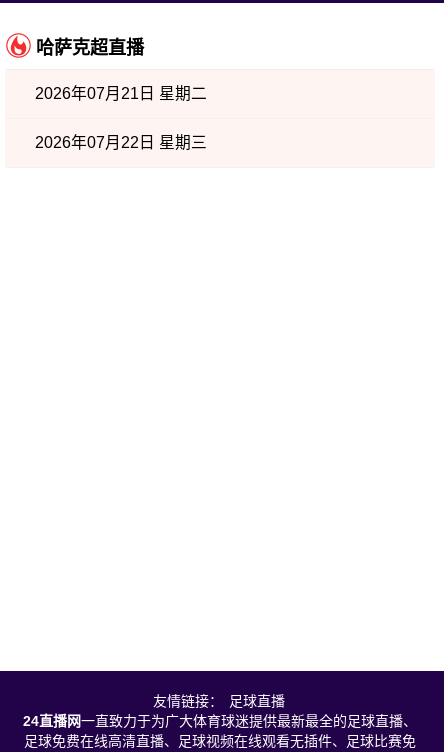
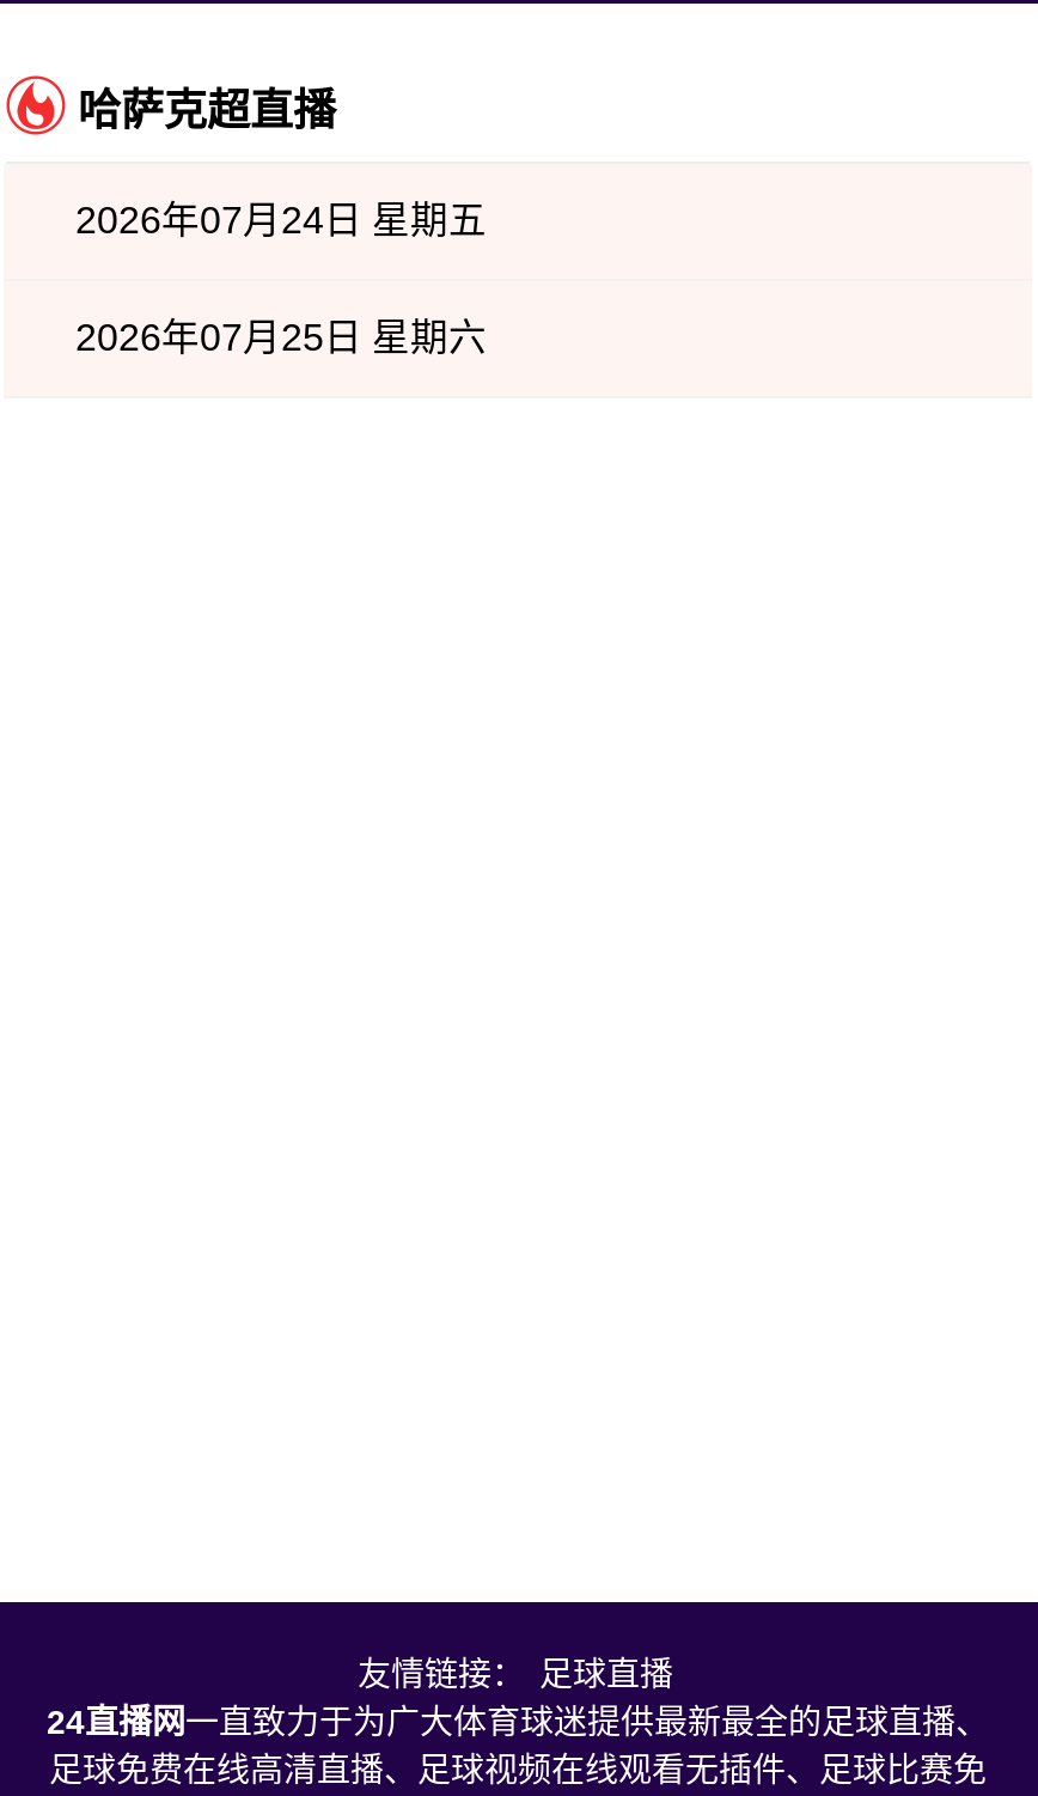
[35,85,207,102] 2026年07月21日 星期二 -> [75,200,487,241] 2026年07月24日 星期五
[35,134,207,151] 2026年07月22日 星期三 -> [75,317,487,358] 2026年07月25日 星期六

